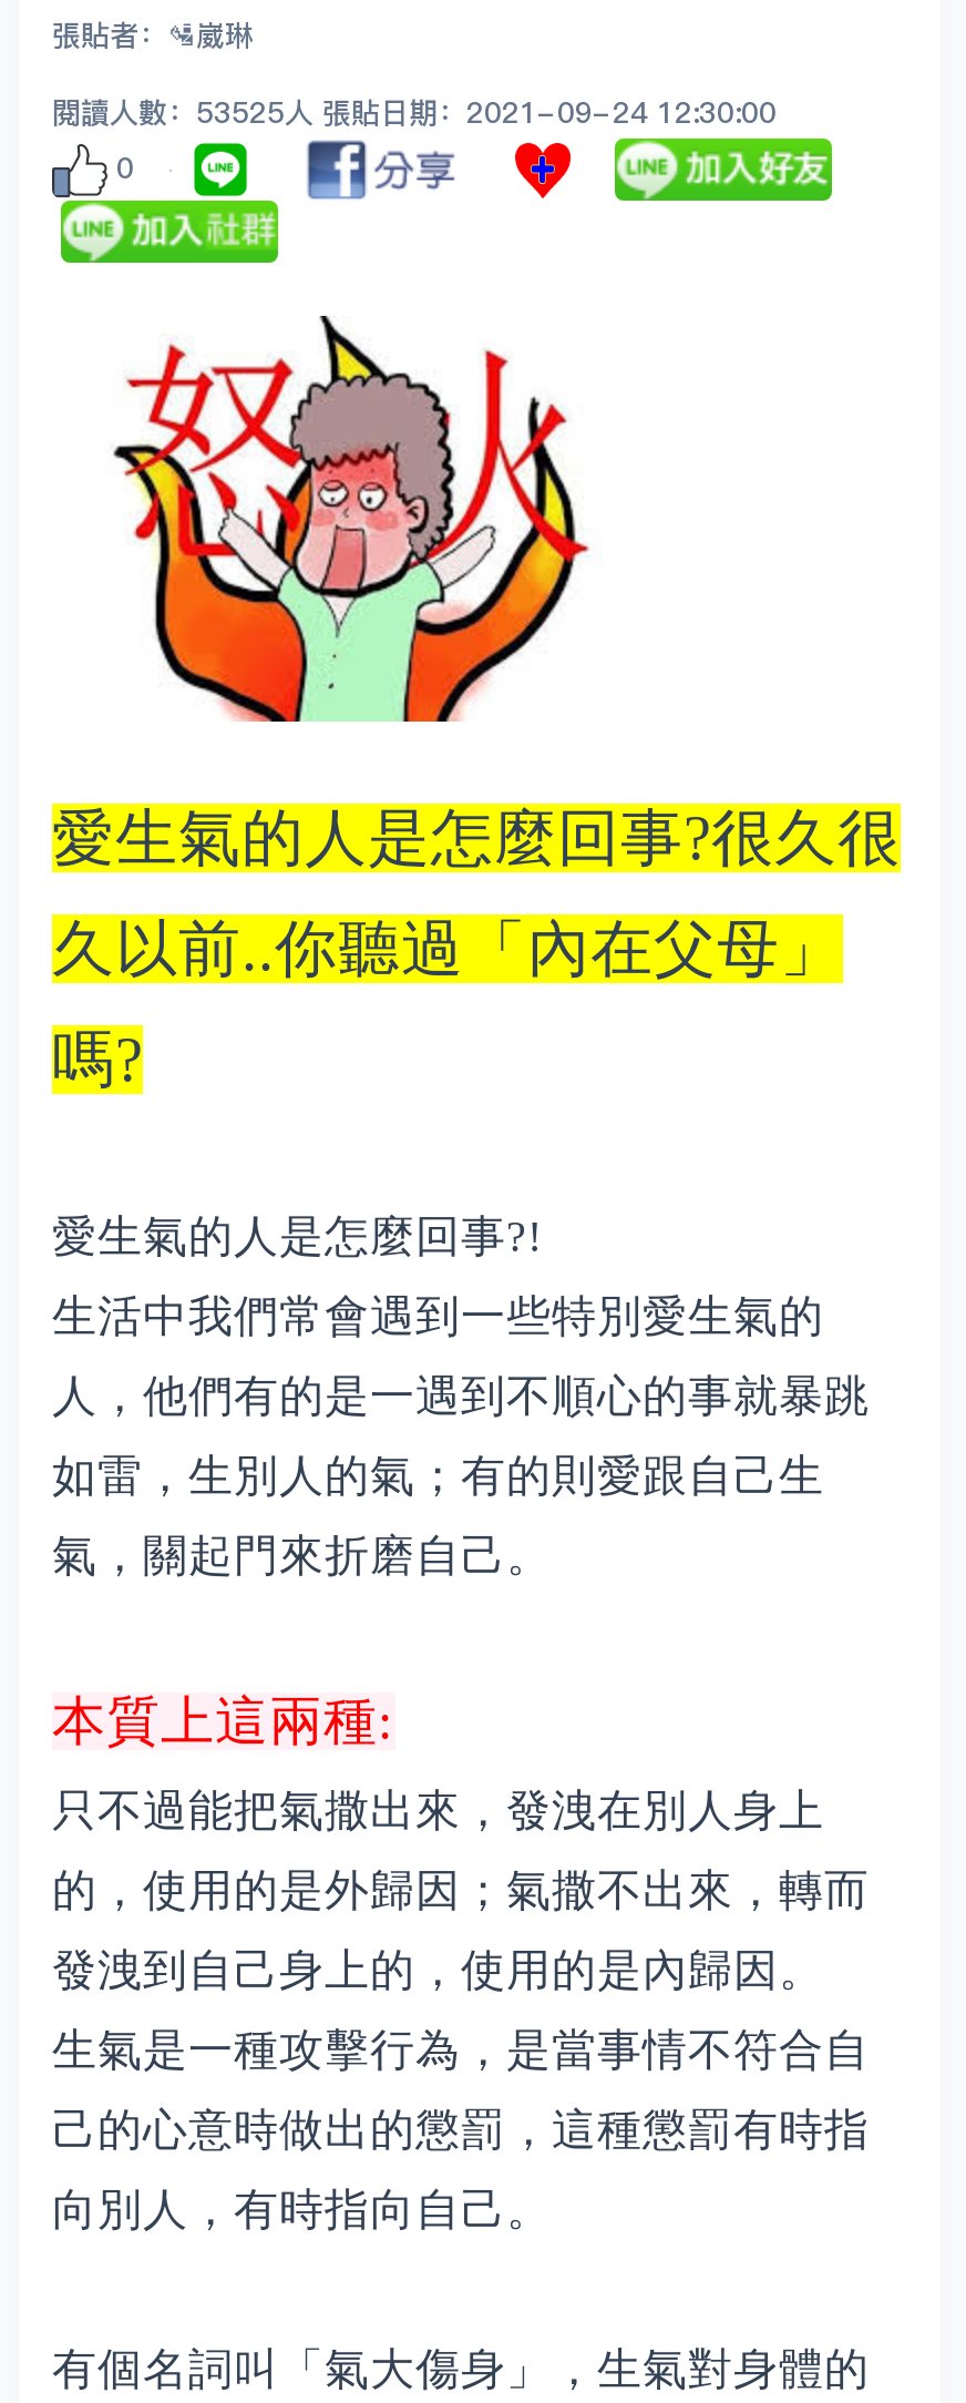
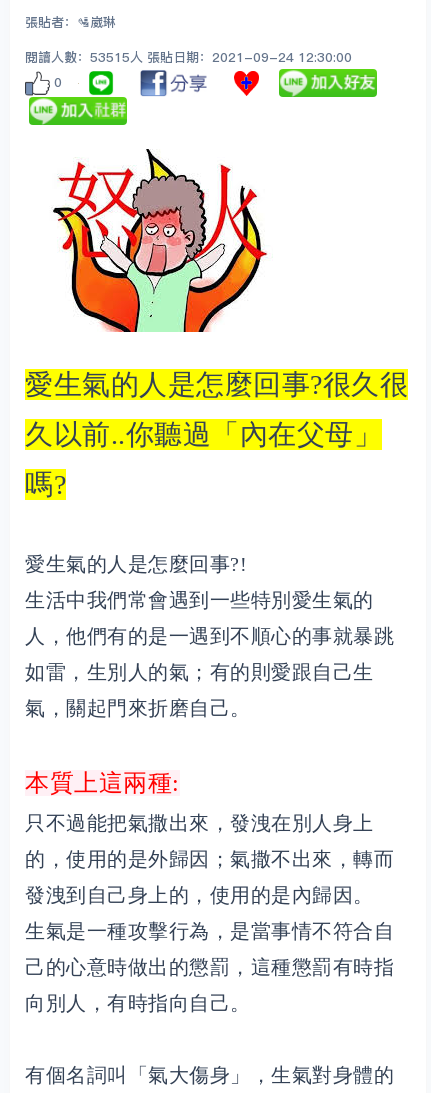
[52,92,777,132] 閱讀人數：53525人 張貼日期：2021-09-24 12:30:00 -> [25,48,352,66] 閱讀人數：53515人 張貼日期：2021-09-24 12:30:00

